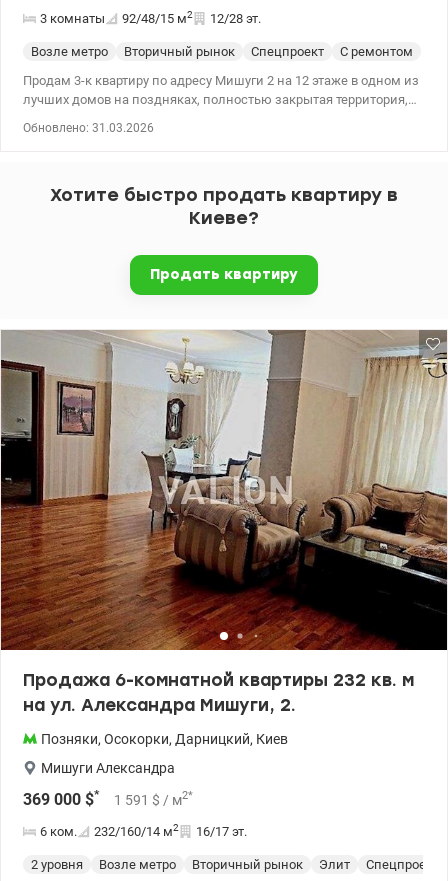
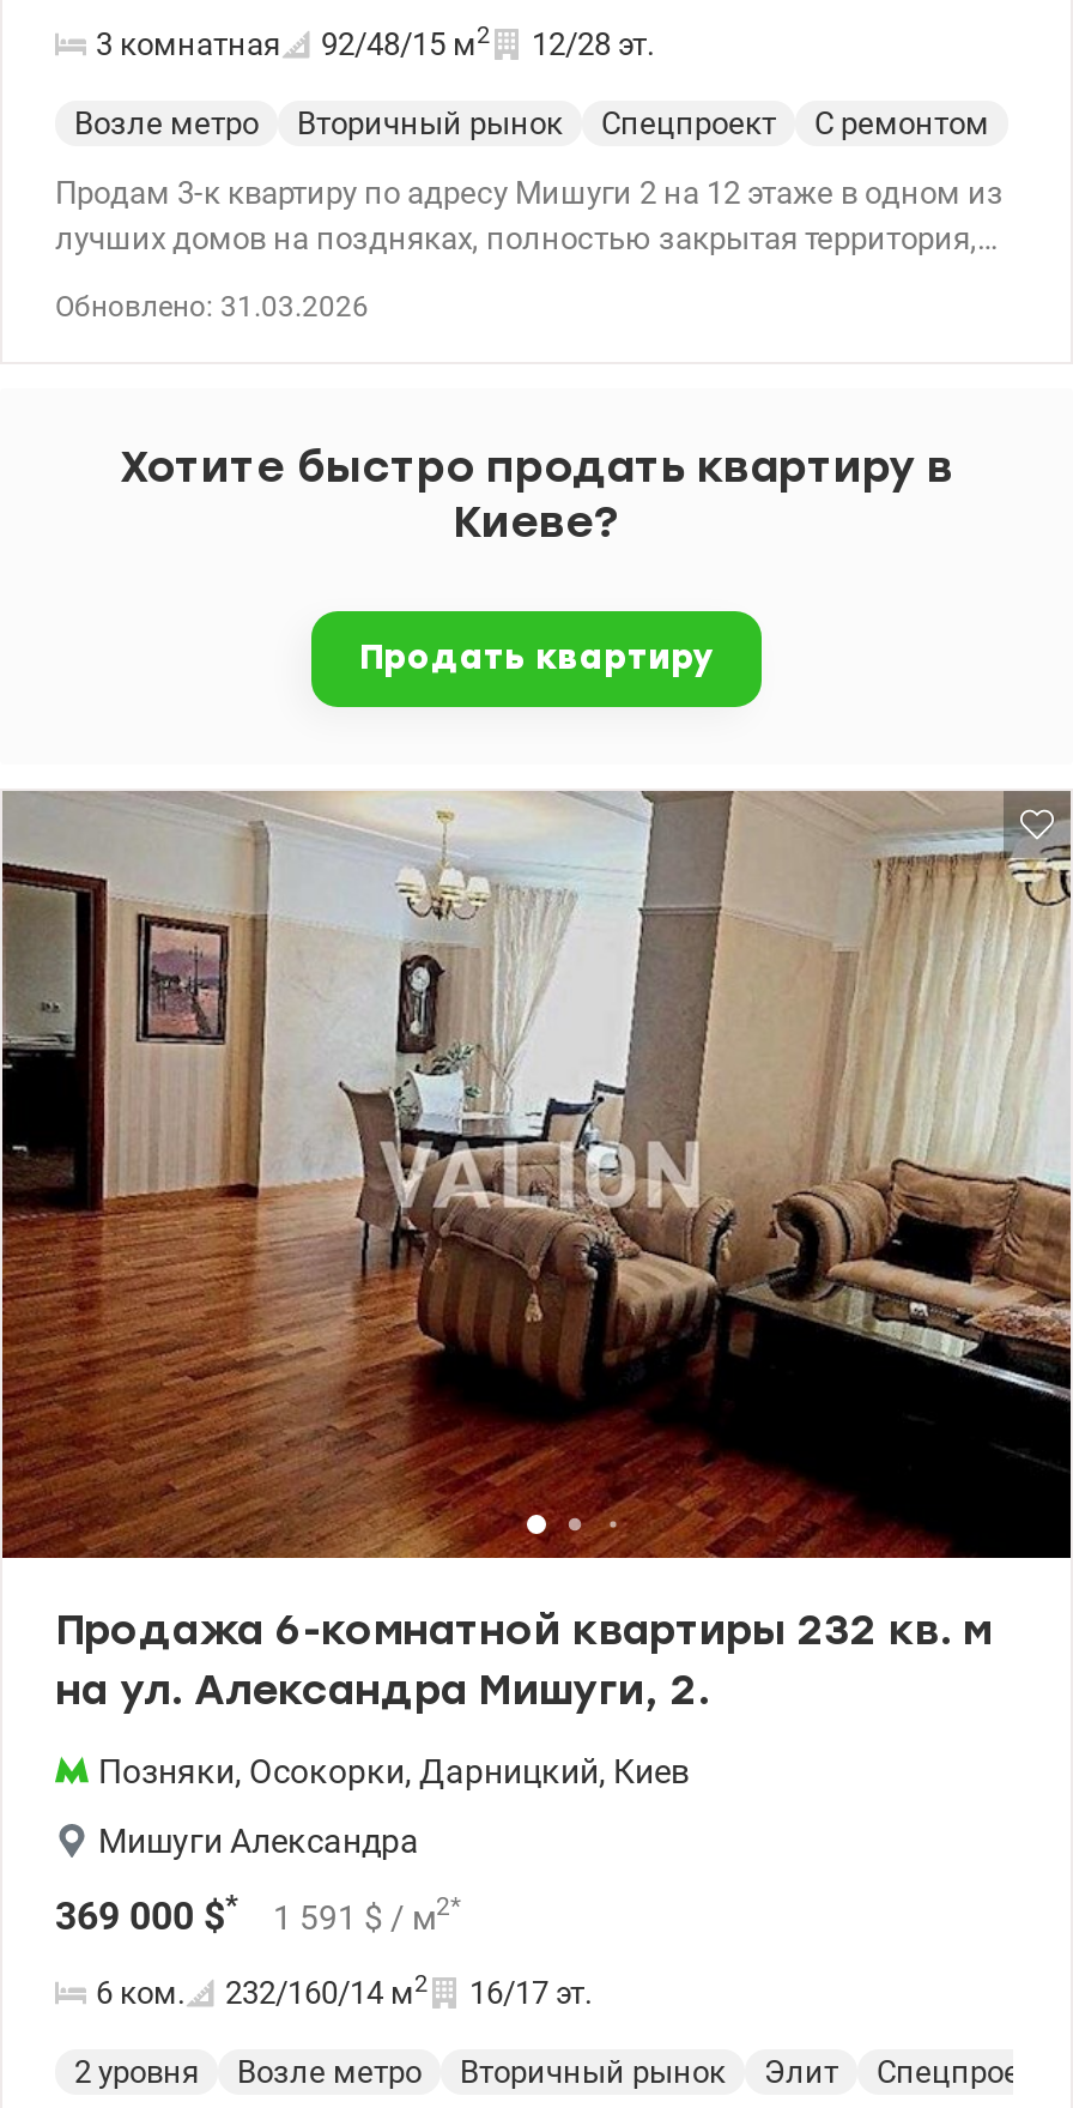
[40,9,261,26] 3 комнаты 92/48/15 м2 12/28 эт. -> [96,22,654,62] 3 комнатная 92/48/15 м2 12/28 эт.

